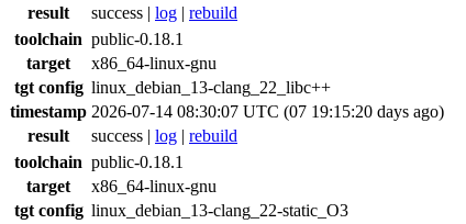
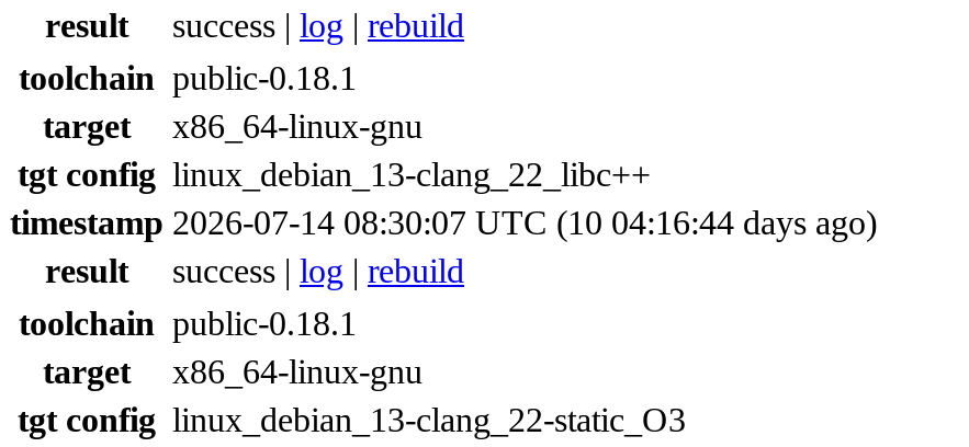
[10,102,444,121] timestamp 2026-07-14 08:30:07 UTC (07 19:15:20 days ago) -> [10,204,877,241] timestamp 2026-07-14 08:30:07 UTC (10 04:16:44 days ago)

